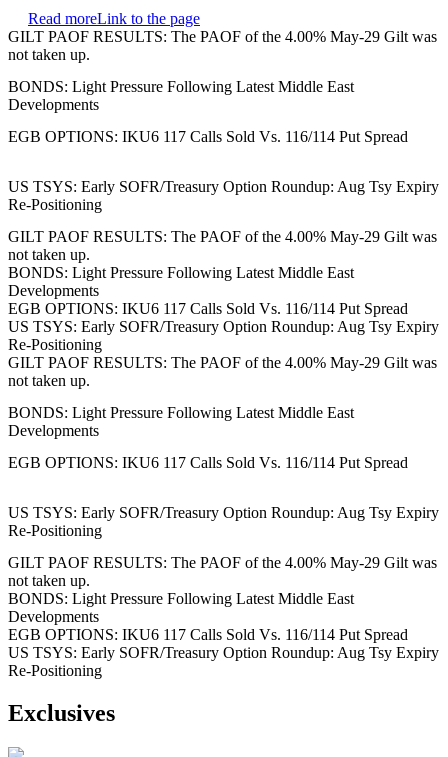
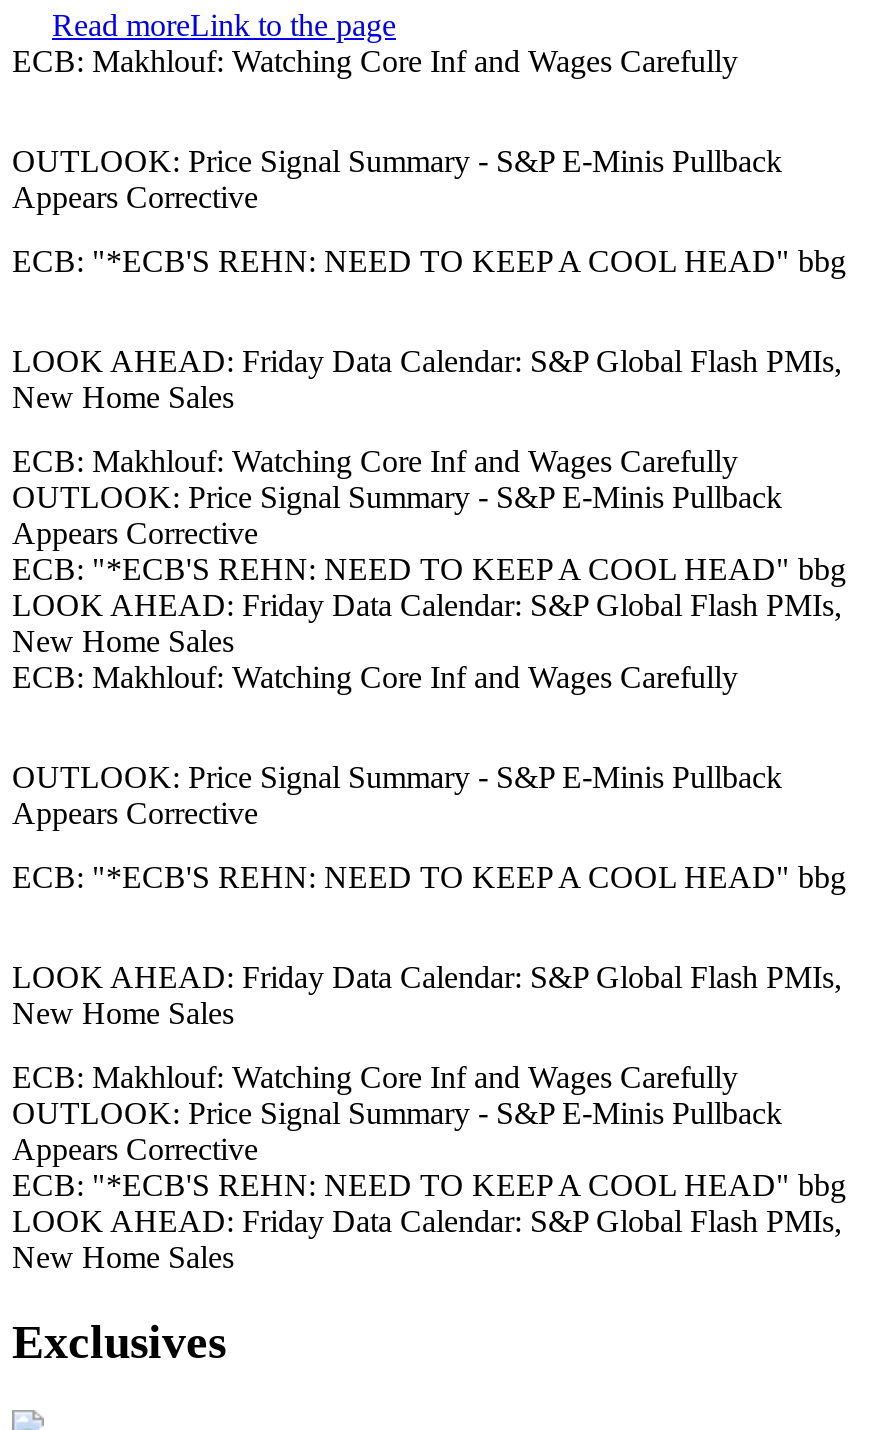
[8,28,437,63] GILT PAOF RESULTS: The PAOF of the 4.00% May-29 Gilt was | not taken up. -> [12,44,738,78] ECB: Makhlouf: Watching Core Inf and Wages Carefully
[8,78,354,113] BONDS: Light Pressure Following Latest Middle East | Developments -> [12,144,782,214] OUTLOOK: Price Signal Summary - S&P E-Minis Pullback | Appears Corrective
[8,128,408,145] EGB OPTIONS: IKU6 117 Calls Sold Vs. 116/114 Put Spread -> [12,244,846,278] ECB: "*ECB'S REHN: NEED TO KEEP A COOL HEAD" bbg
[8,178,439,213] US TSYS: Early SOFR/Treasury Option Roundup: Aug Tsy Expiry | Re-Positioning -> [12,344,842,414] LOOK AHEAD: Friday Data Calendar: S&P Global Flash PMIs, | New Home Sales
[8,228,439,389] GILT PAOF RESULTS: The PAOF of the 4.00% May-29 Gilt was | not taken up. | BONDS: Light Pressure Following Latest Middle East | Developments | EGB OPTIONS: IKU6 117 Calls Sold Vs. 116/114 Put Spread | US TSYS: Early SOFR/Treasury Option Roundup: Aug Tsy Expiry | Re-Positioning | GILT PAOF RESULTS: The PAOF of the 4.00% May-29 Gilt was | not taken up. -> [12,444,846,694] ECB: Makhlouf: Watching Core Inf and Wages Carefully | OUTLOOK: Price Signal Summary - S&P E-Minis Pullback | Appears Corrective | ECB: "*ECB'S REHN: NEED TO KEEP A COOL HEAD" bbg | LOOK AHEAD: Friday Data Calendar: S&P Global Flash PMIs, | New Home Sales | ECB: Makhlouf: Watching Core Inf and Wages Carefully
[8,404,354,439] BONDS: Light Pressure Following Latest Middle East | Developments -> [12,760,782,830] OUTLOOK: Price Signal Summary - S&P E-Minis Pullback | Appears Corrective
[8,454,408,471] EGB OPTIONS: IKU6 117 Calls Sold Vs. 116/114 Put Spread -> [12,860,846,894] ECB: "*ECB'S REHN: NEED TO KEEP A COOL HEAD" bbg
[8,504,439,539] US TSYS: Early SOFR/Treasury Option Roundup: Aug Tsy Expiry | Re-Positioning -> [12,960,842,1030] LOOK AHEAD: Friday Data Calendar: S&P Global Flash PMIs, | New Home Sales
[8,554,439,679] GILT PAOF RESULTS: The PAOF of the 4.00% May-29 Gilt was | not taken up. | BONDS: Light Pressure Following Latest Middle East | Developments | EGB OPTIONS: IKU6 117 Calls Sold Vs. 116/114 Put Spread | US TSYS: Early SOFR/Treasury Option Roundup: Aug Tsy Expiry | Re-Positioning -> [12,1060,846,1274] ECB: Makhlouf: Watching Core Inf and Wages Carefully | OUTLOOK: Price Signal Summary - S&P E-Minis Pullback | Appears Corrective | ECB: "*ECB'S REHN: NEED TO KEEP A COOL HEAD" bbg | LOOK AHEAD: Friday Data Calendar: S&P Global Flash PMIs, | New Home Sales

